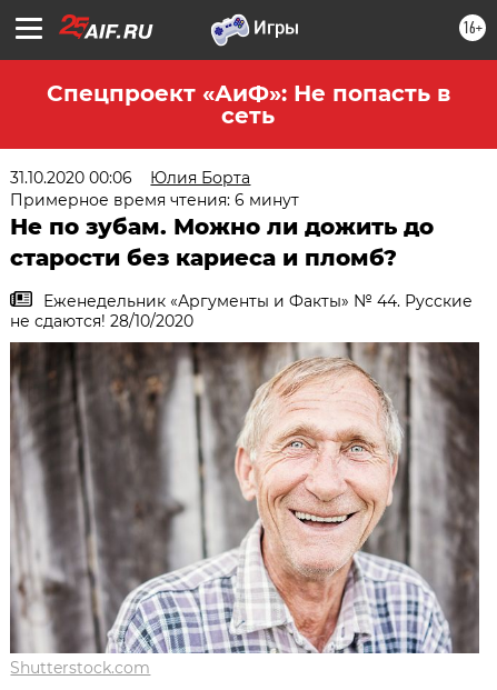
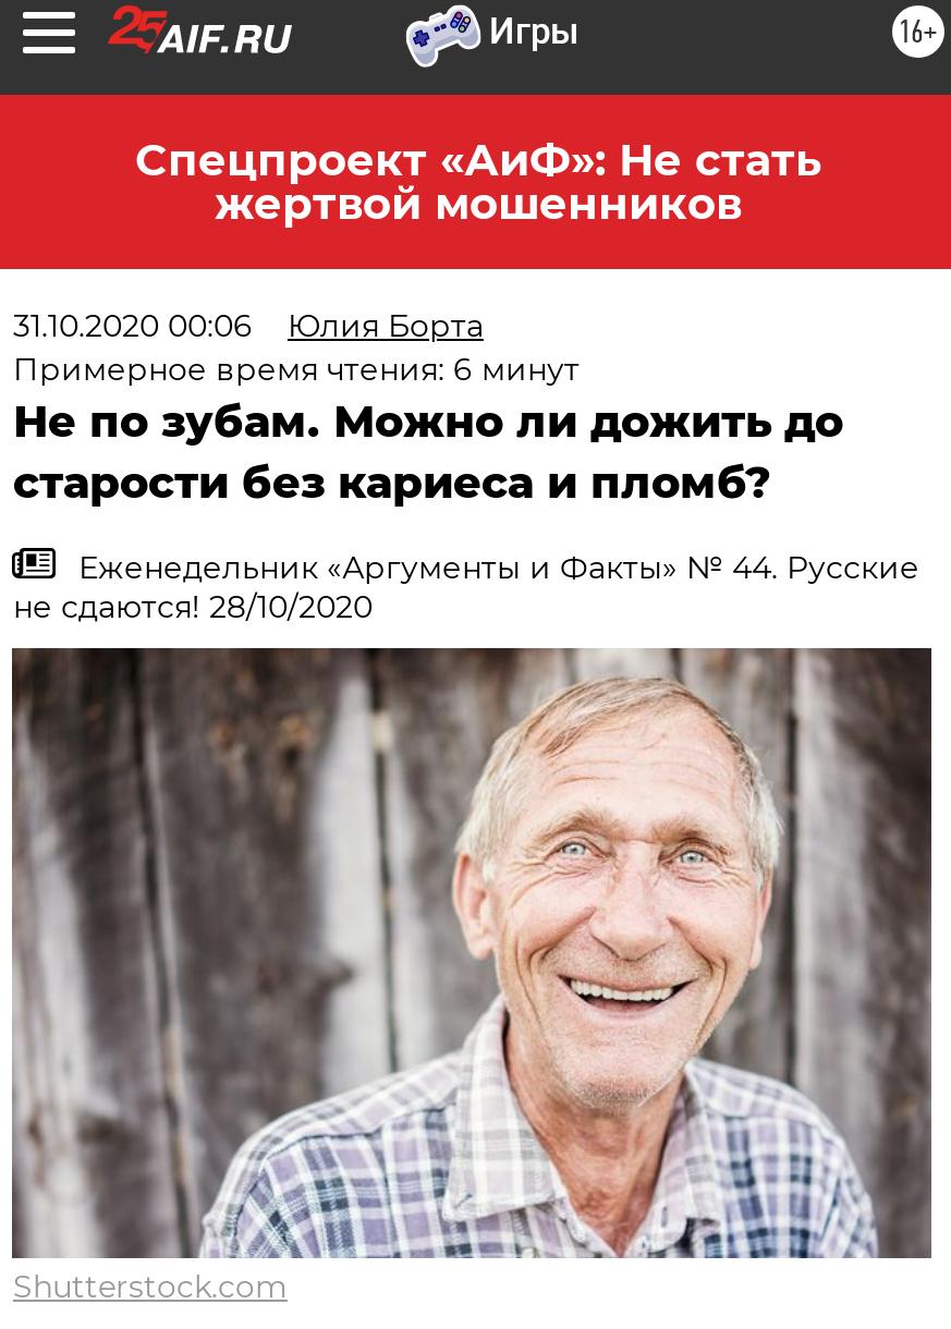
[46,80,450,129] Спецпроект «АиФ»: Не попасть в | сеть -> [135,134,821,230] Спецпроект «АиФ»: Не стать | жертвой мошенников

